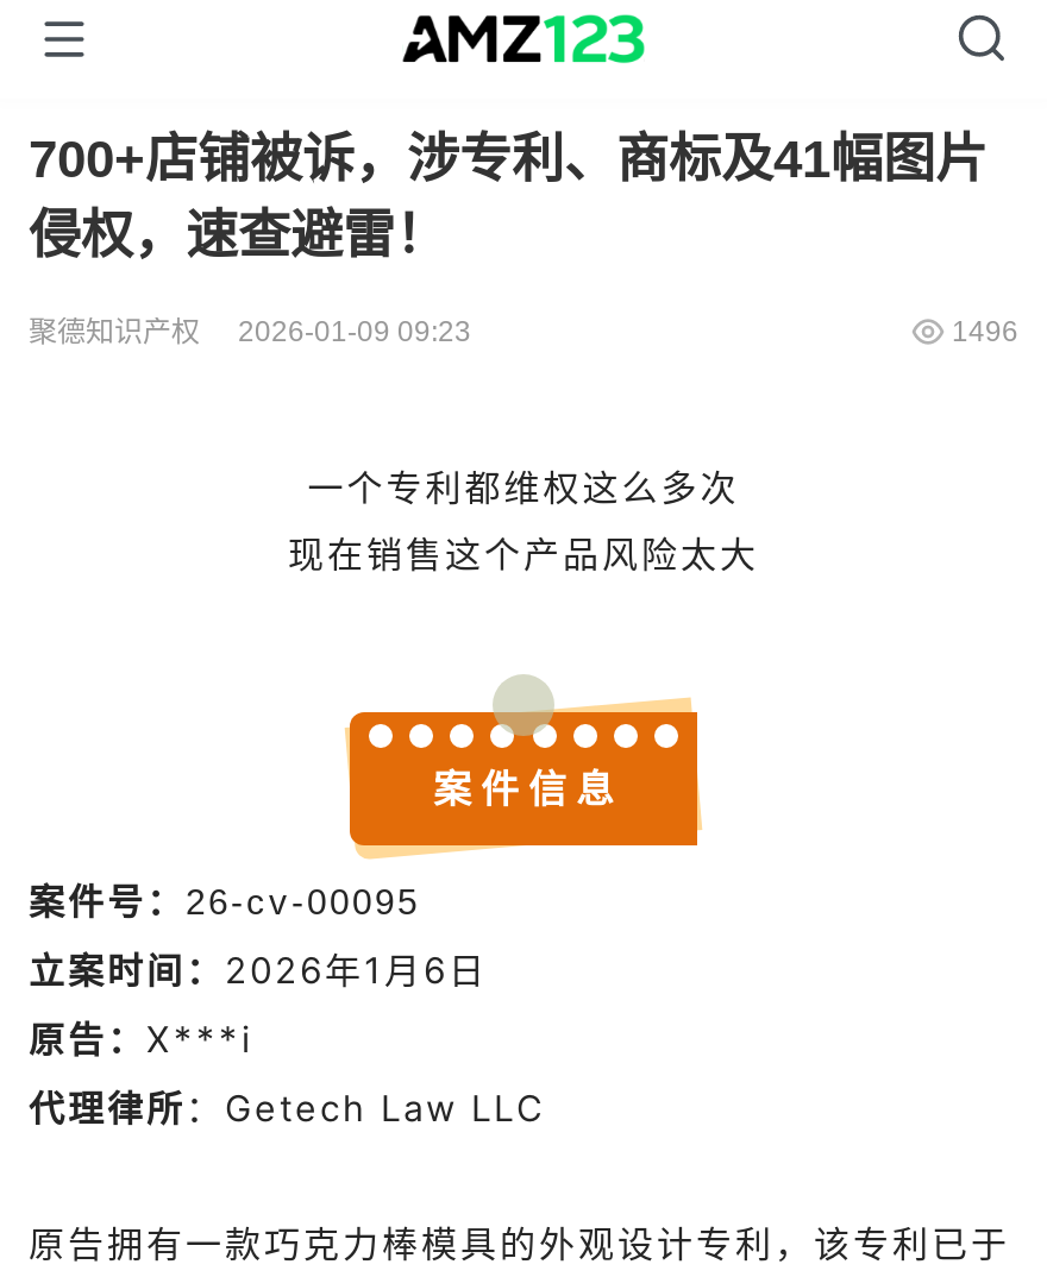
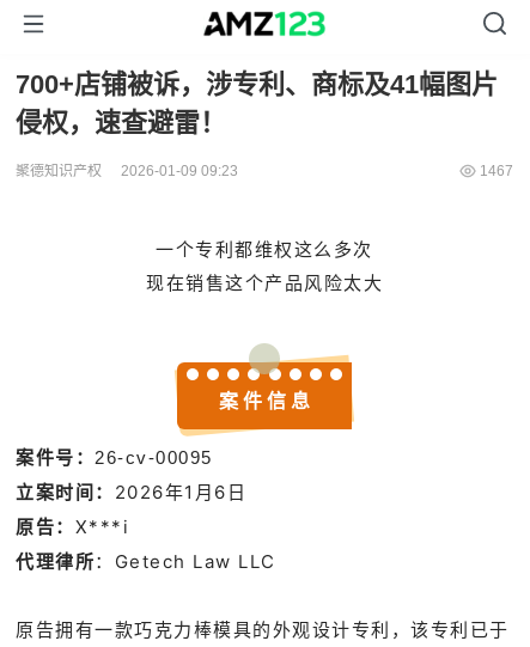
[952,315,1018,348] 1496 -> [480,163,513,179] 1467

